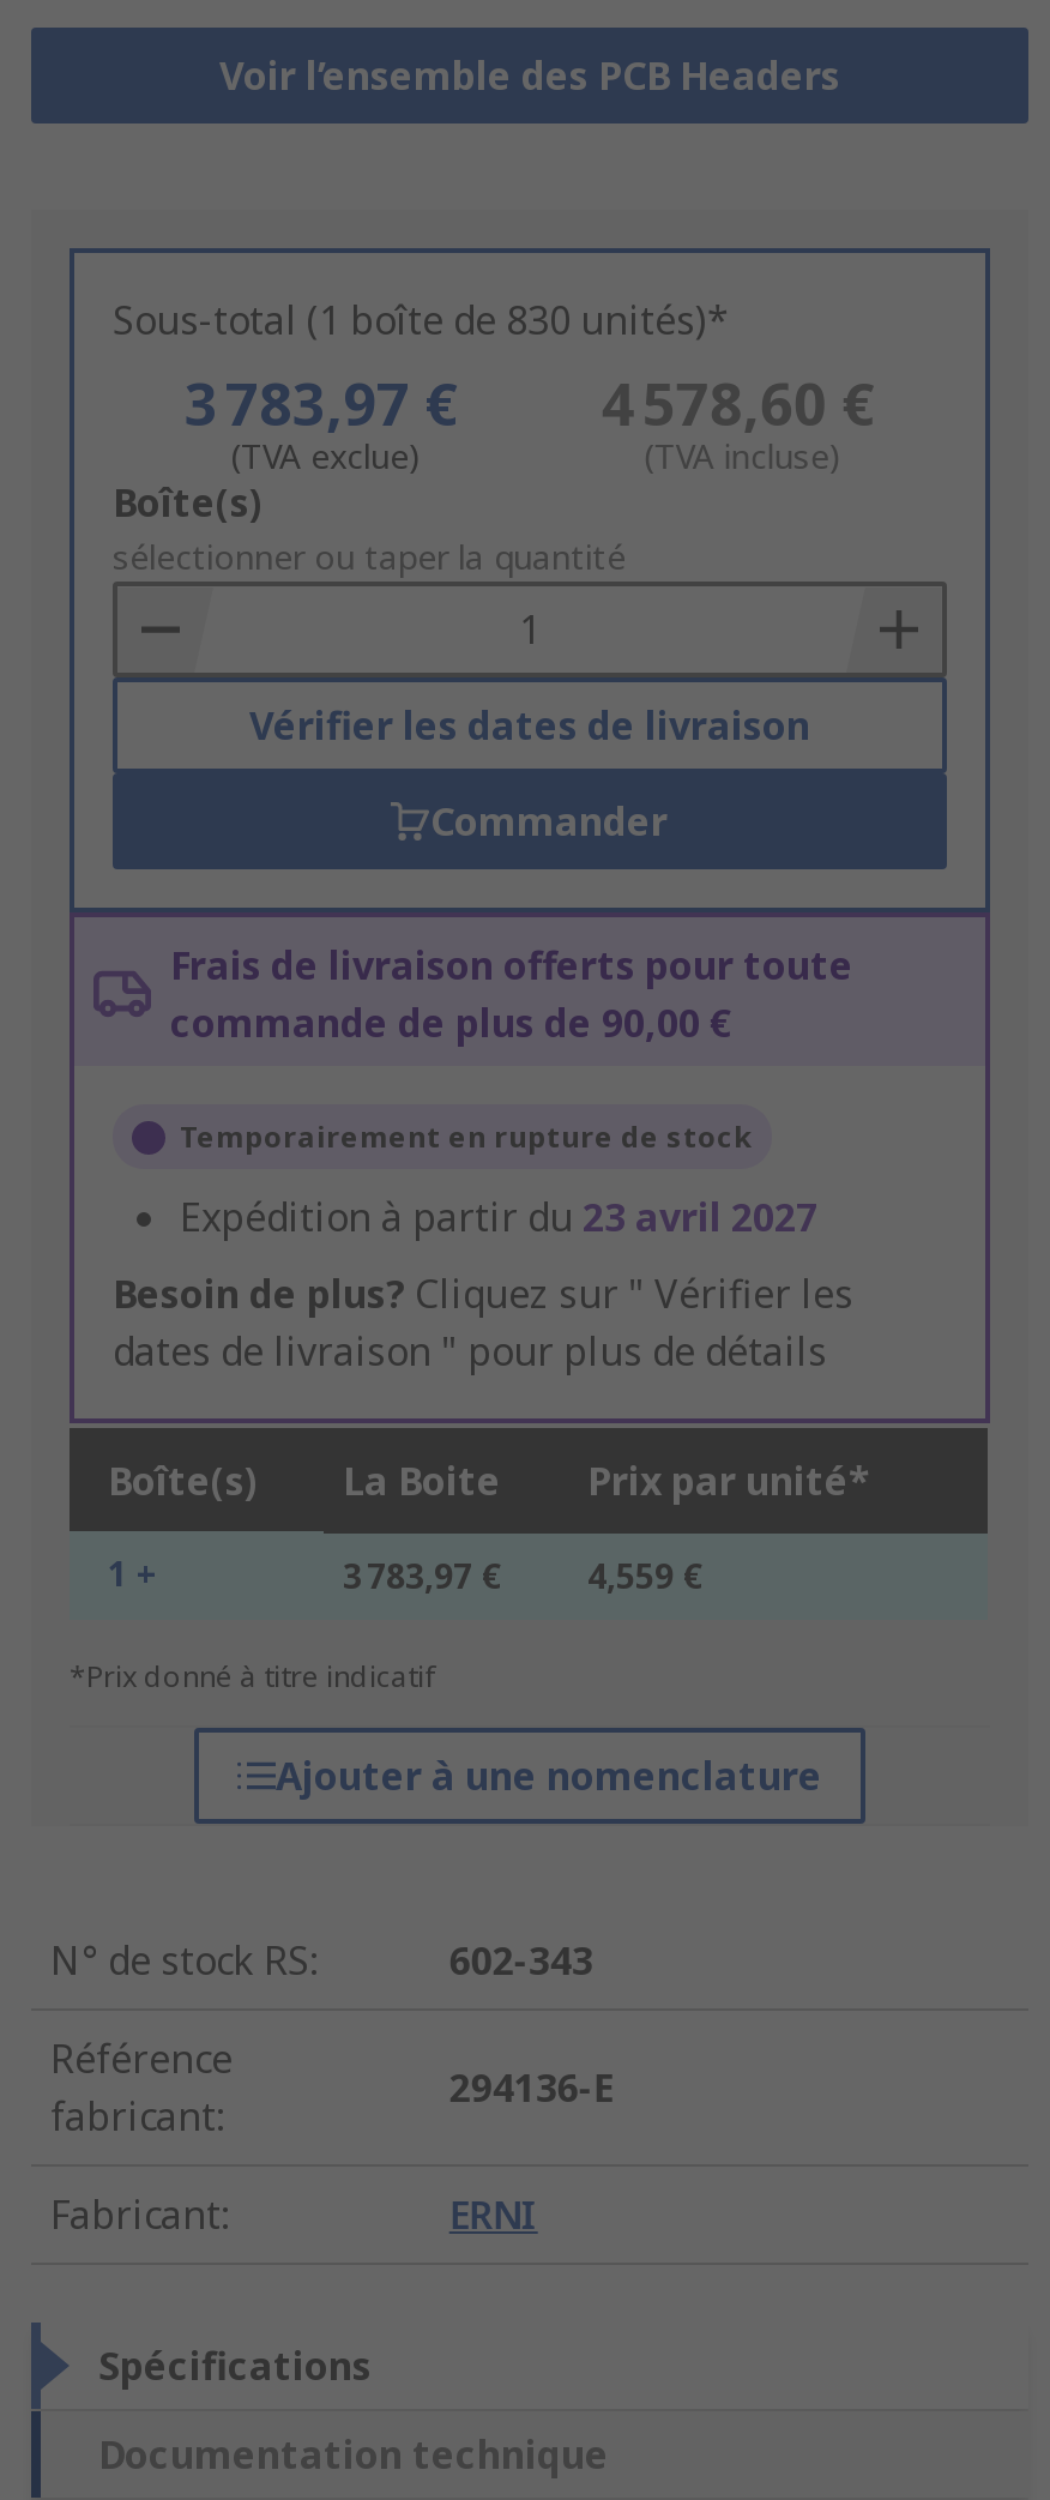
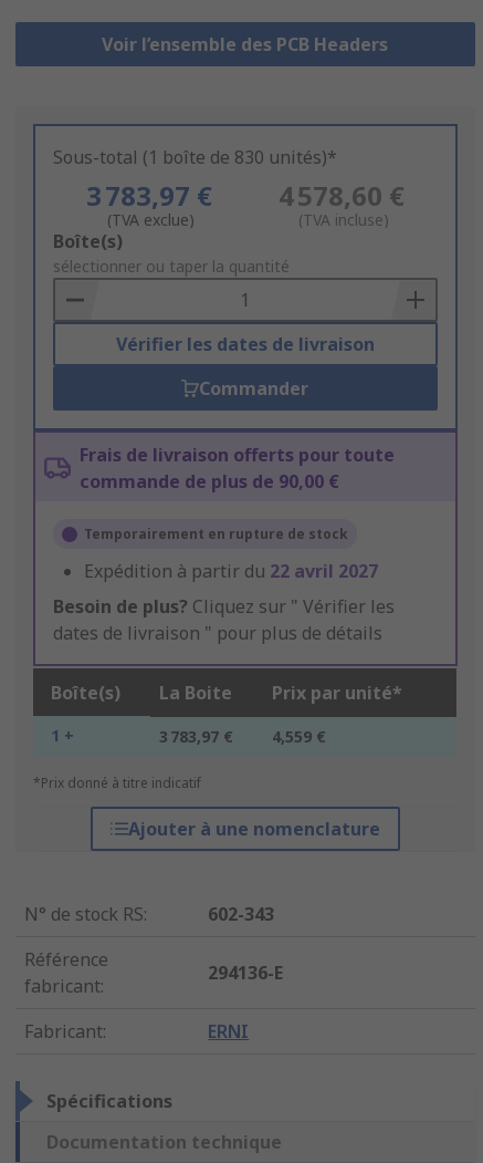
[180,1192,817,1245] Expédition à partir du 23 avril 2027 -> [84,559,378,584] Expédition à partir du 22 avril 2027

